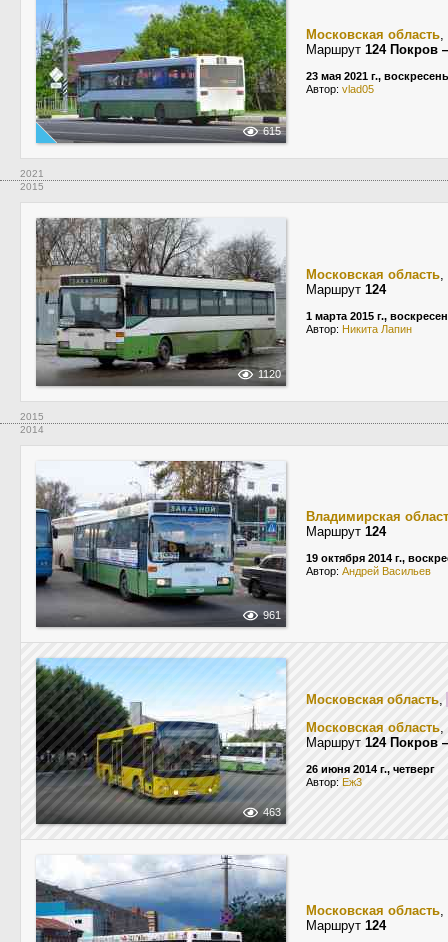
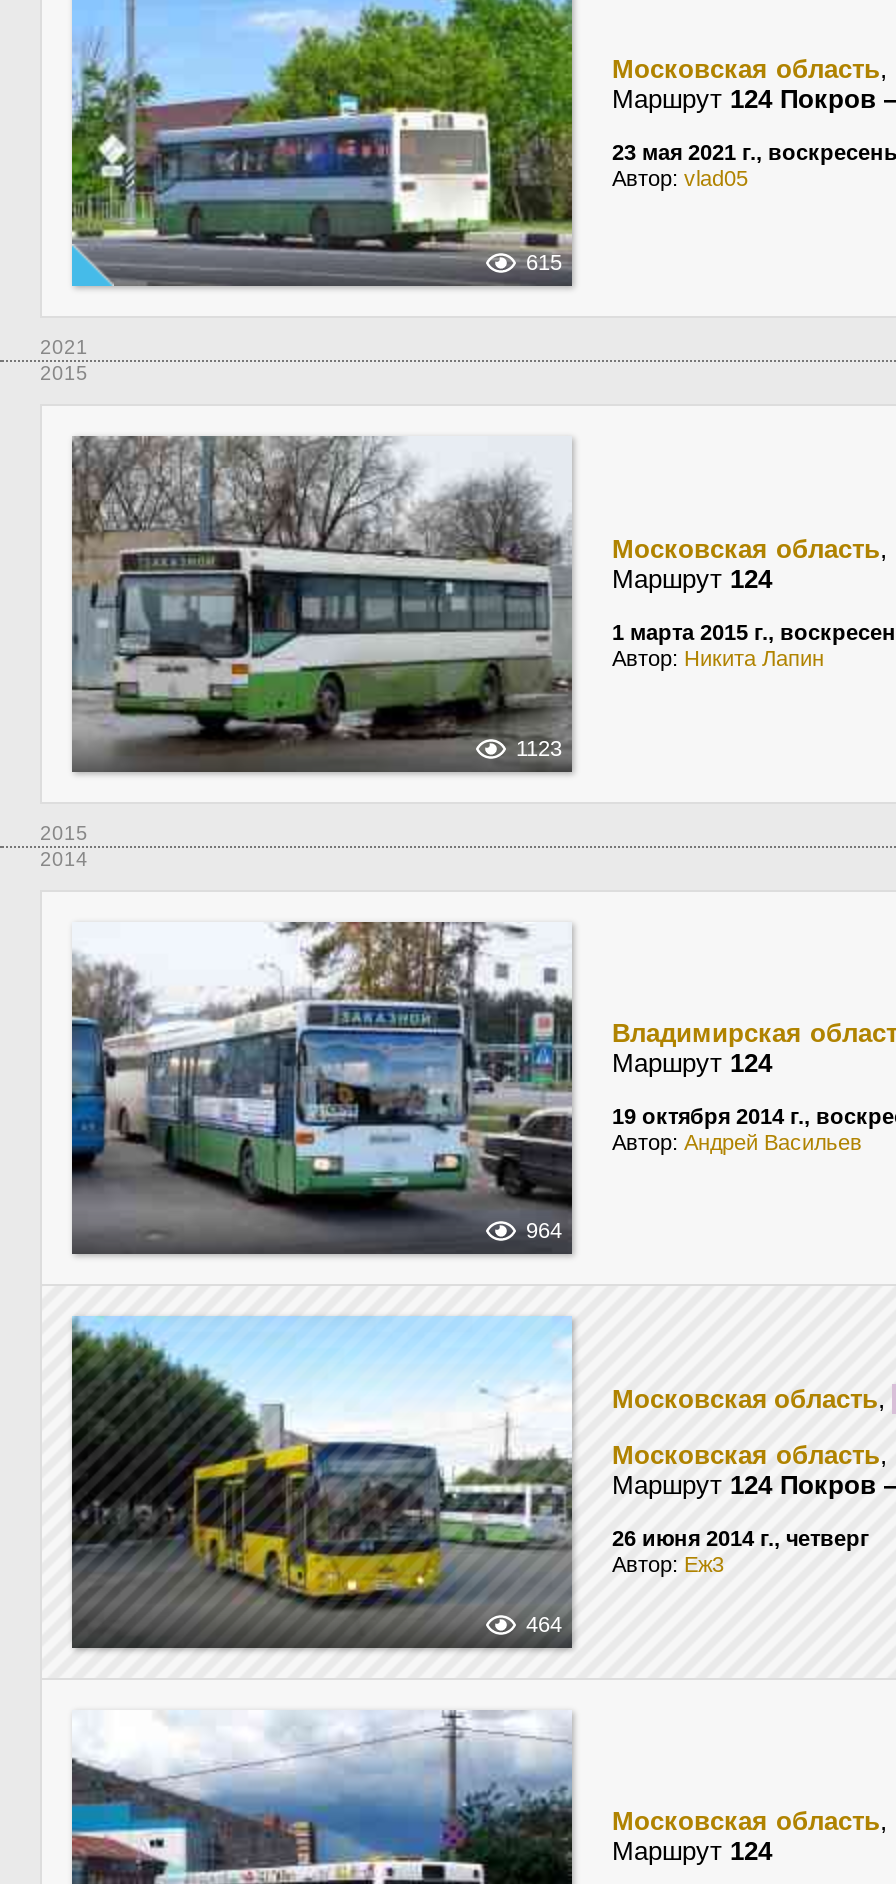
[258,368,281,380] 1120 -> [516,736,562,760] 1123
[263,609,281,621] 961 -> [526,1218,562,1242] 964
[263,806,281,818] 463 -> [526,1612,562,1636] 464

